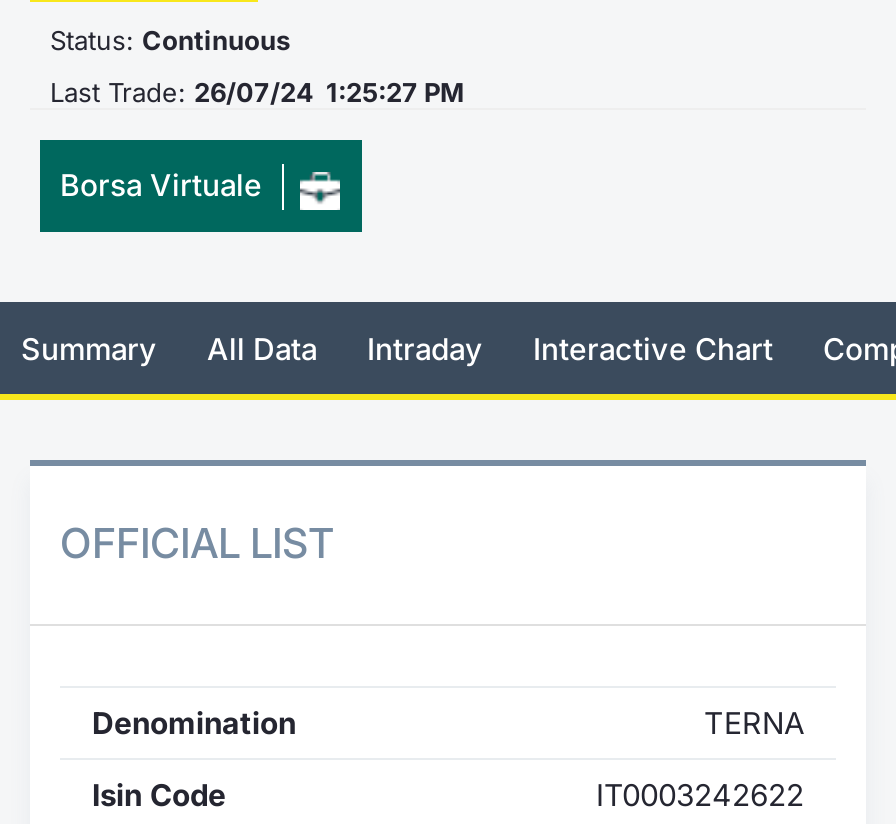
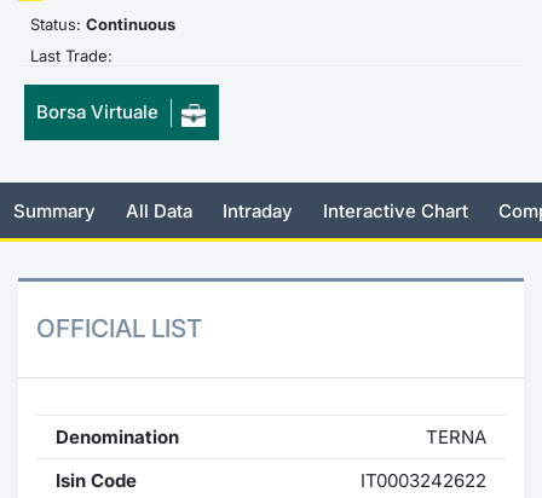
[50,76,464,108] Last Trade: 26/07/24 1:25:27 PM -> [30,46,117,65] Last Trade:

